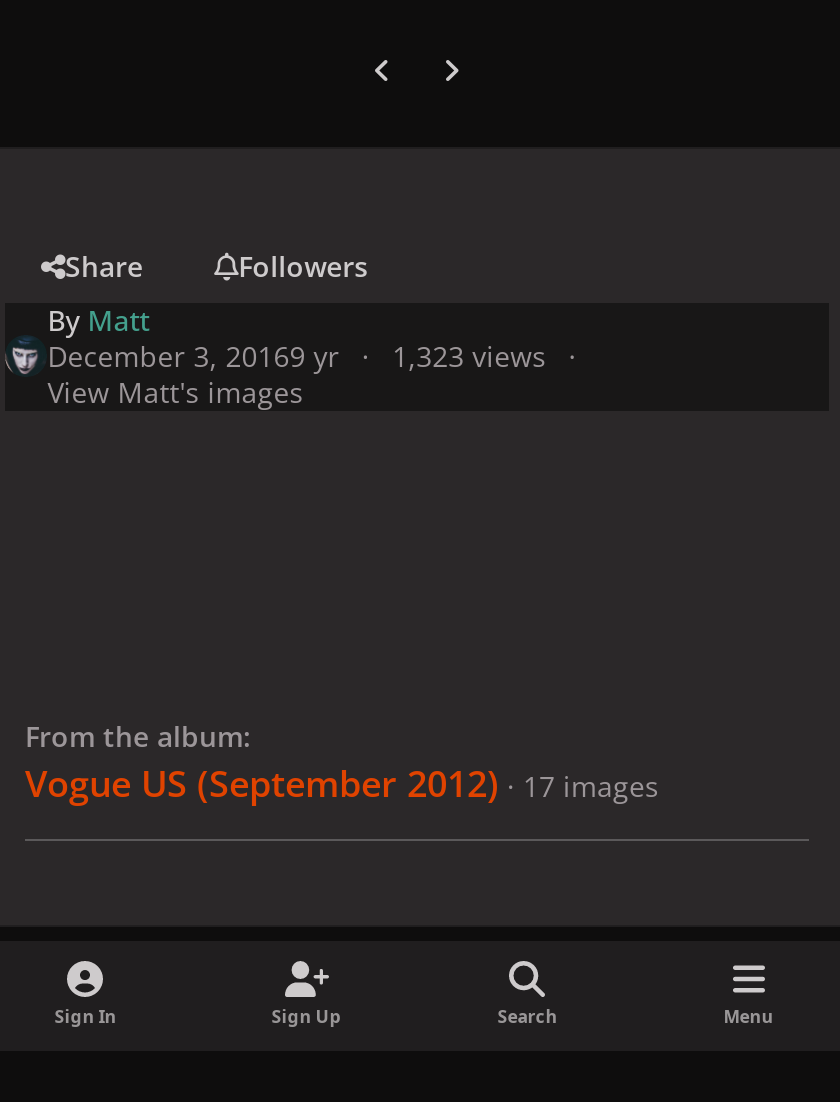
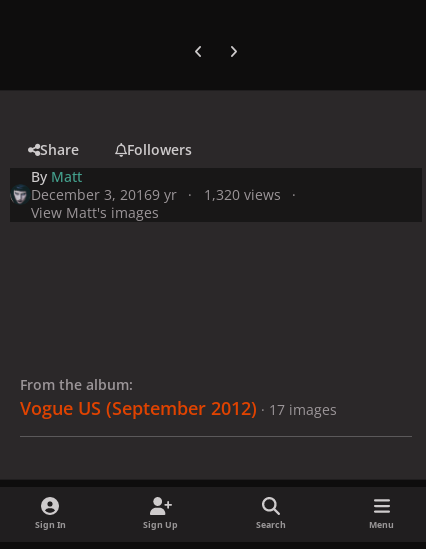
[47,336,546,374] December 3, 20169 yr 1,323 views -> [31,184,281,203] December 3, 20169 yr 1,320 views

